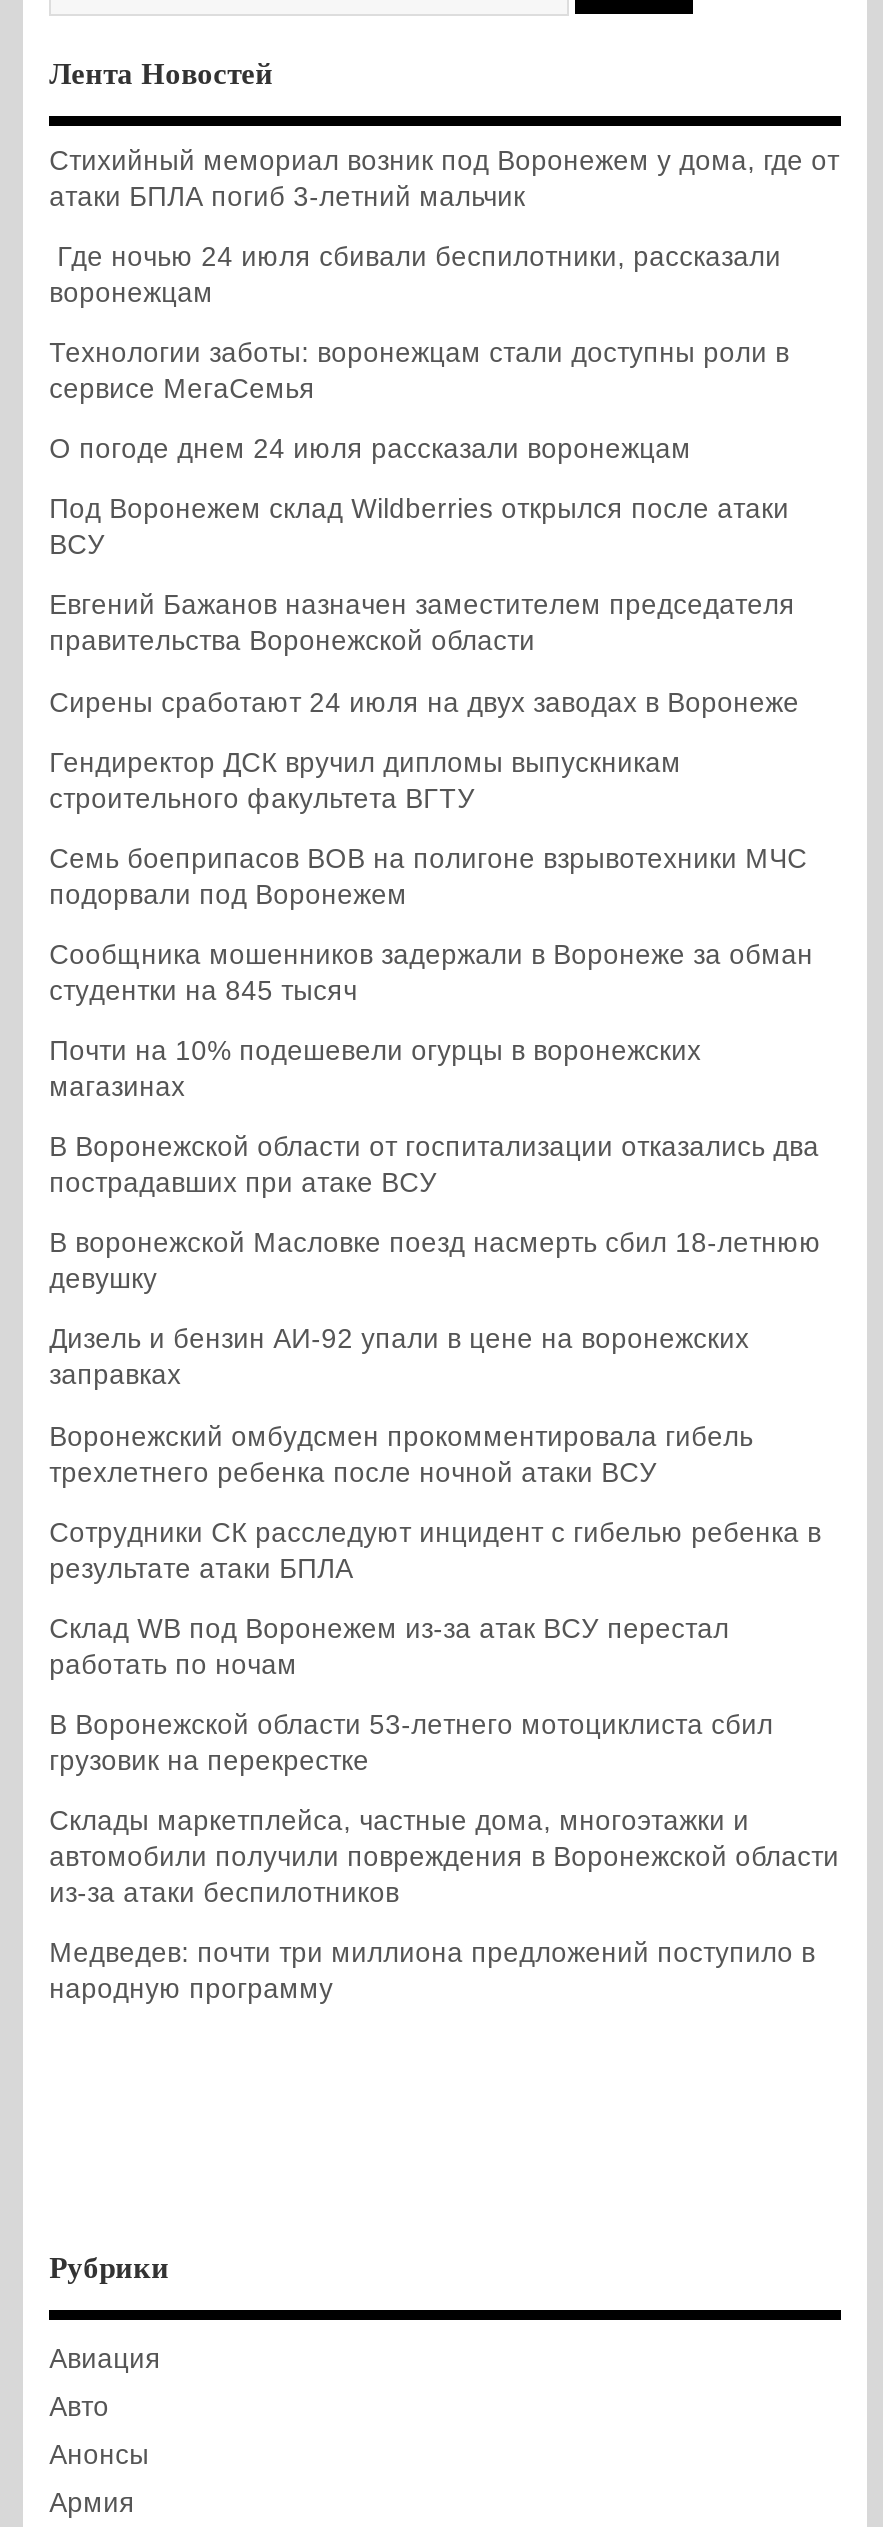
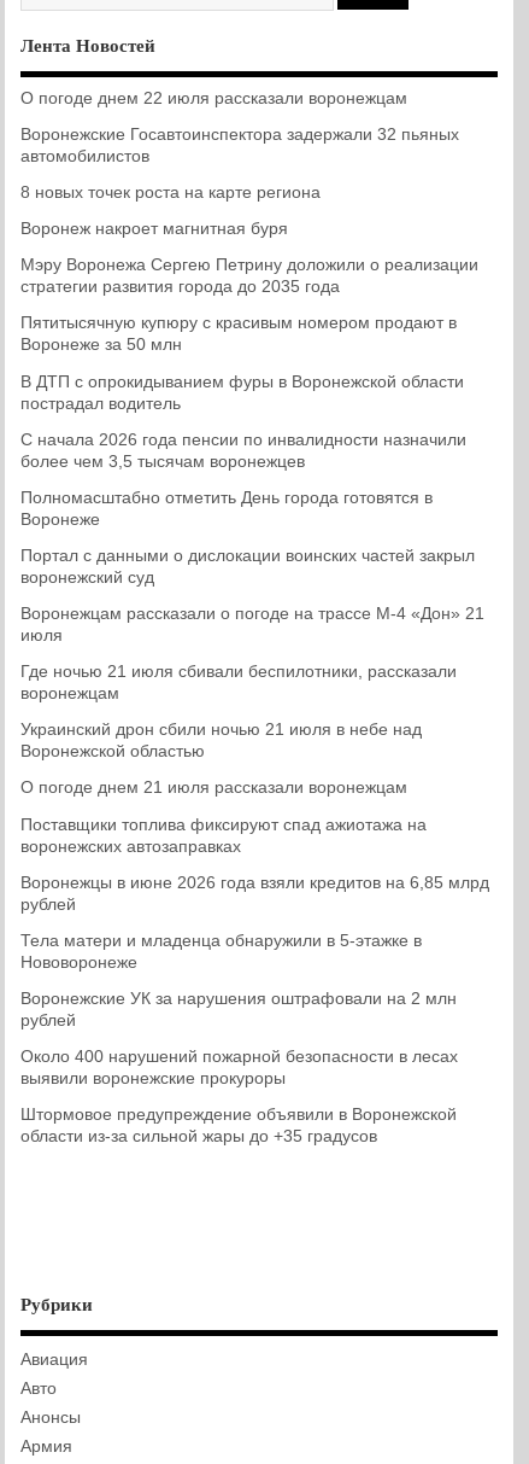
[49,146,839,272] Стихийный мемориал возник под Воронежем у дома, где от | атаки БПЛА погиб 3-летний мальчик | Где ночью 24 июля сбивали беспилотники, рассказали -> [21,89,485,681] О погоде днем 22 июля рассказали воронежцам | Воронежские Госавтоинспектора задержали 32 пьяных | автомобилистов | 8 новых точек роста на карте региона | Воронеж накроет магнитная буря | Мэру Воронежа Сергею Петрину доложили о реализации | стратегии развития города до 2035 года | Пятитысячную купюру с красивым номером продают в | Воронеже за 50 млн | В ДТП с опрокидыванием фуры в Воронежской области | пострадал водитель | С начала 2026 года пенсии по инвалидности назначили | более чем 3,5 тысячам воронежцев | Полномасштабно отметить День города готовятся в | Воронеже | Портал с данными о дислокации воинских частей закрыл | воронежский суд | Воронежцам рассказали о погоде на трассе М-4 «Дон» 21 | июля | Где ночью 21 июля сбивали беспилотники, рассказали
moved [49,278,213,308] -> [21,684,119,703]: воронежцам
[49,338,839,2004] Технологии заботы: воронежцам стали доступны роли в | сервисе МегаСемья | О погоде днем 24 июля рассказали воронежцам | Под Воронежем склад Wildberries открылся после атаки | ВСУ | Евгений Бажанов назначен заместителем председателя | правительства Воронежской области | Сирены сработают 24 июля на двух заводах в Воронеже | Гендиректор ДСК вручил дипломы выпускникам | строительного факультета ВГТУ | Семь боеприпасов ВОВ на полигоне взрывотехники МЧС | подорвали под Воронежем | Сообщника мошенников задержали в Воронеже за обман | студентки на 845 тысяч | Почти на 10% подешевели огурцы в воронежских | магазинах | В Воронежской области от госпитализации отказались два | пострадавших при атаке ВСУ | В воронежской Масловке поезд насмерть сбил 18-летнюю | девушку | Дизель и бензин АИ-92 упали в цене на воронежских | заправках | Воронежский омбудсмен прокомментировала гибель | трехлетнего ребенка после ночной атаки ВСУ | Сотрудники СК расследуют инцидент с гибелью ребенка в | результате атаки БПЛА | Склад WB под Воронежем из-за атак ВСУ перестал | работать по ночам | В Воронежской области 53-летнего мотоциклиста сбил | грузовик на перекрестке | Склады маркетплейса, частные дома, многоэтажки и | автомобили получили повреждения в Воронежской области | из-за атаки беспилотников | Медведев: почти три миллиона предложений поступило в | народную программу -> [21,721,489,1145] Украинский дрон сбили ночью 21 июля в небе над | Воронежской областью | О погоде днем 21 июля рассказали воронежцам | Поставщики топлива фиксируют спад ажиотажа на | воронежских автозаправках | Воронежцы в июне 2026 года взяли кредитов на 6,85 млрд | рублей | Тела матери и младенца обнаружили в 5-этажке в | Нововоронеже | Воронежские УК за нарушения оштрафовали на 2 млн | рублей | Около 400 нарушений пожарной безопасности в лесах | выявили воронежские прокуроры | Штормовое предупреждение объявили в Воронежской | области из-за сильной жары до +35 градусов

